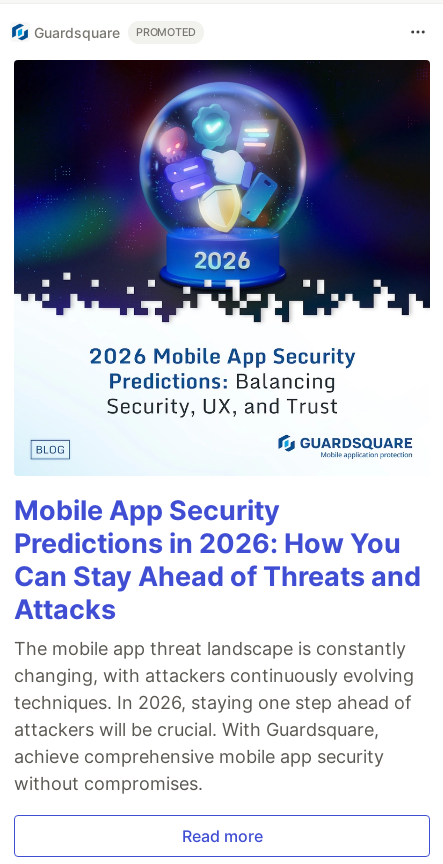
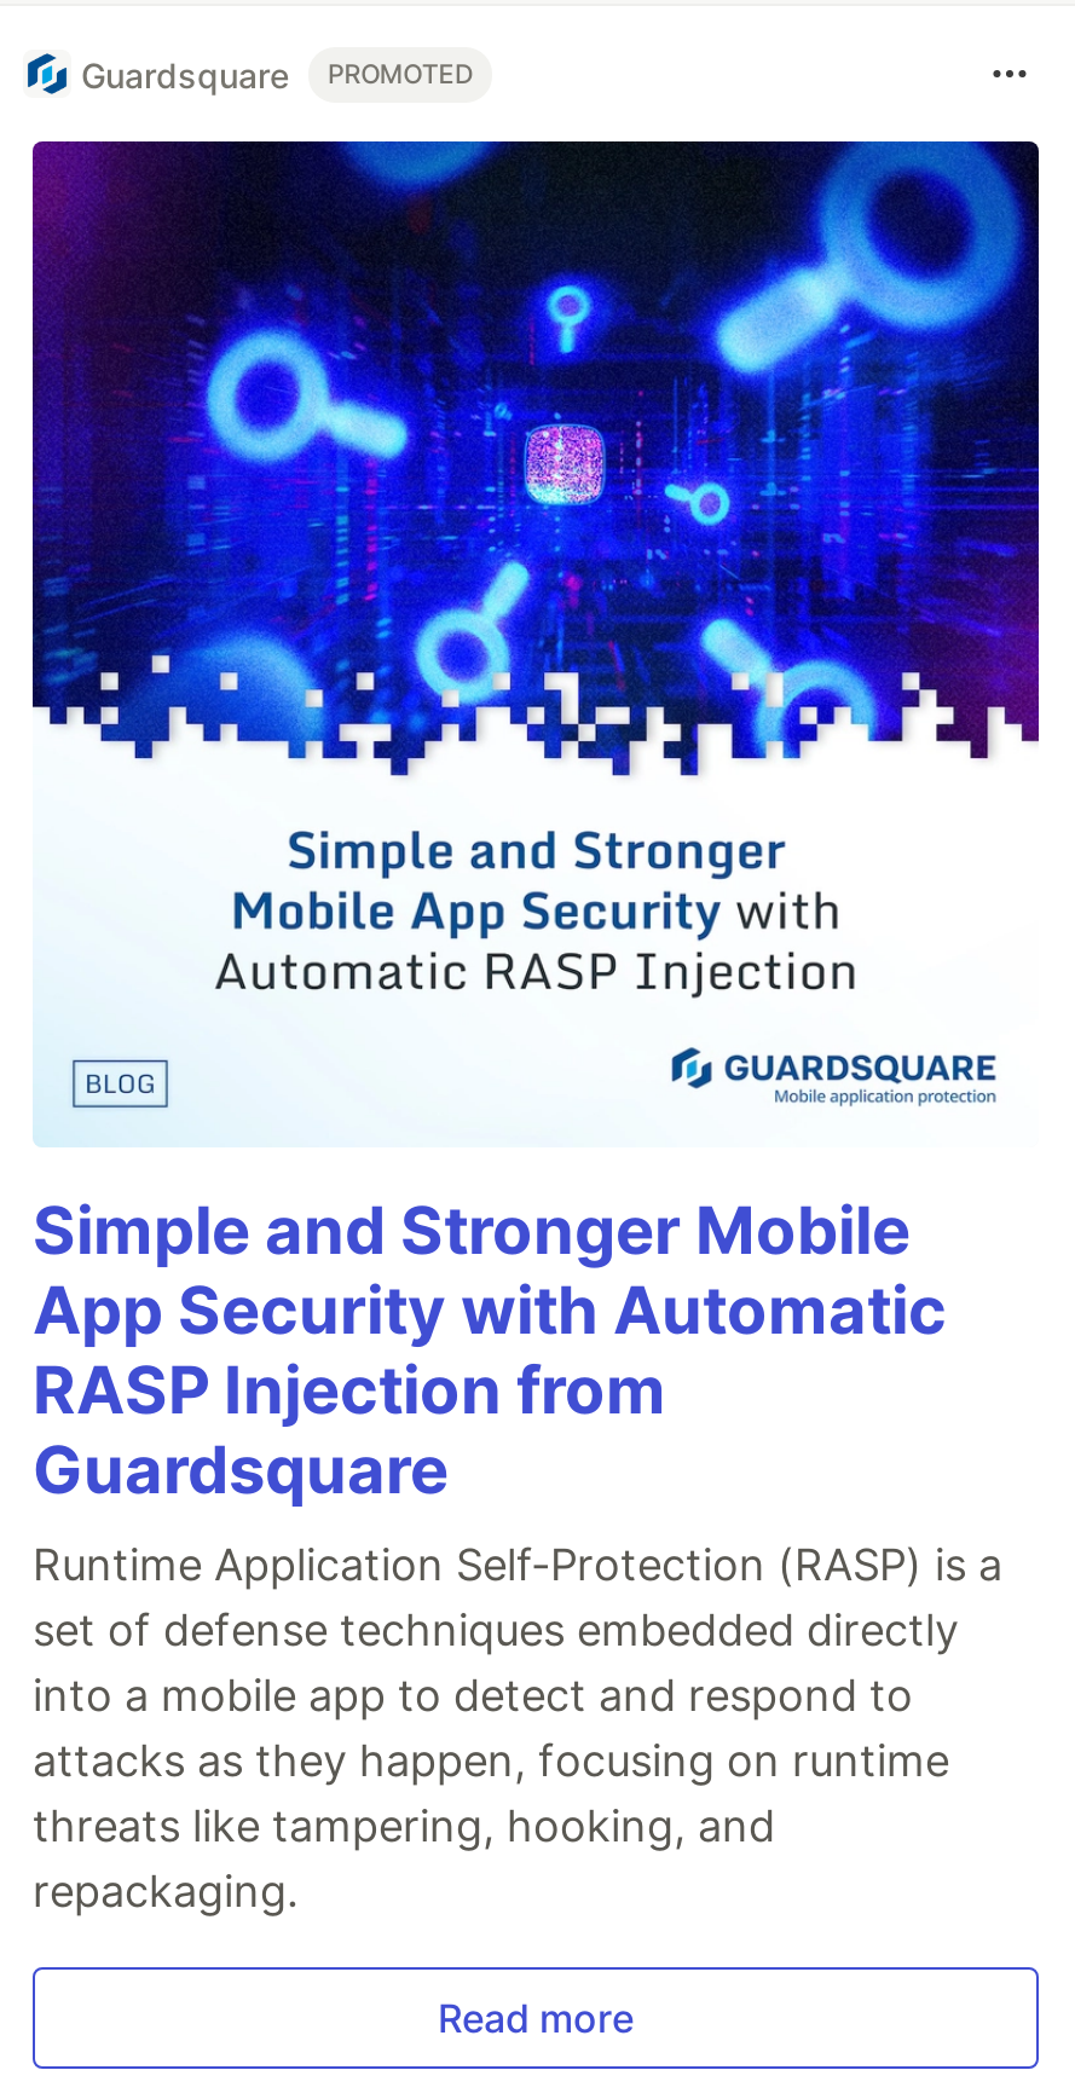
[13,59,431,323] [image] -> [30,138,1041,776] [image]
[89,346,356,418] [image] -> [214,829,857,1004] [image]
[14,494,421,794] Mobile App Security | Predictions in 2026: How You | Can Stay Ahead of Threats and | Attacks | The mobile app threat landscape is constantly | changing, with attackers continuously evolving | techniques. In 2026, staying one step ahead of | attackers will be crucial. With Guardsquare, | achieve comprehensive mobile app security | without compromises. -> [33,1190,1002,1916] Simple and Stronger Mobile | App Security with Automatic | RASP Injection from | Guardsquare | Runtime Application Self-Protection (RASP) is a | set of defense techniques embedded directly | into a mobile app to detect and respond to | attacks as they happen, focusing on runtime | threats like tampering, hooking, and | repackaging.

